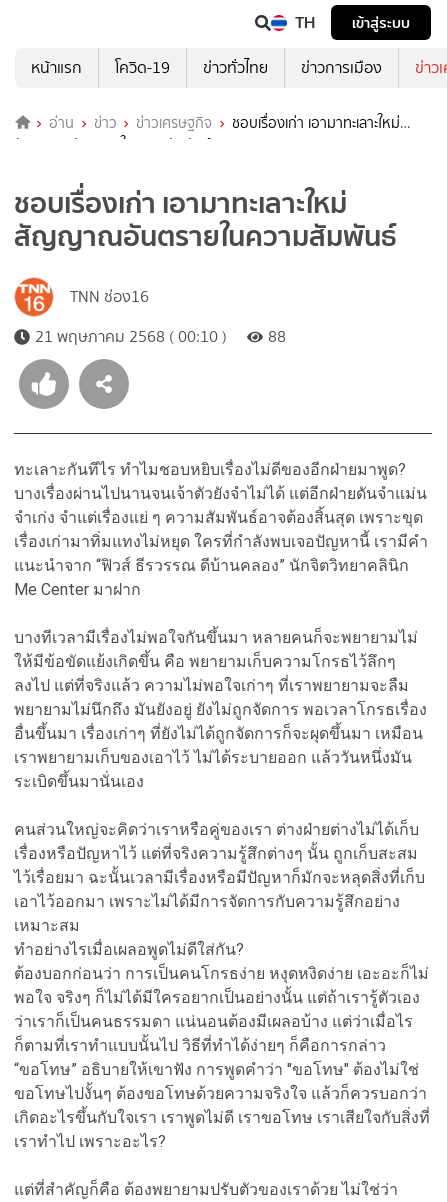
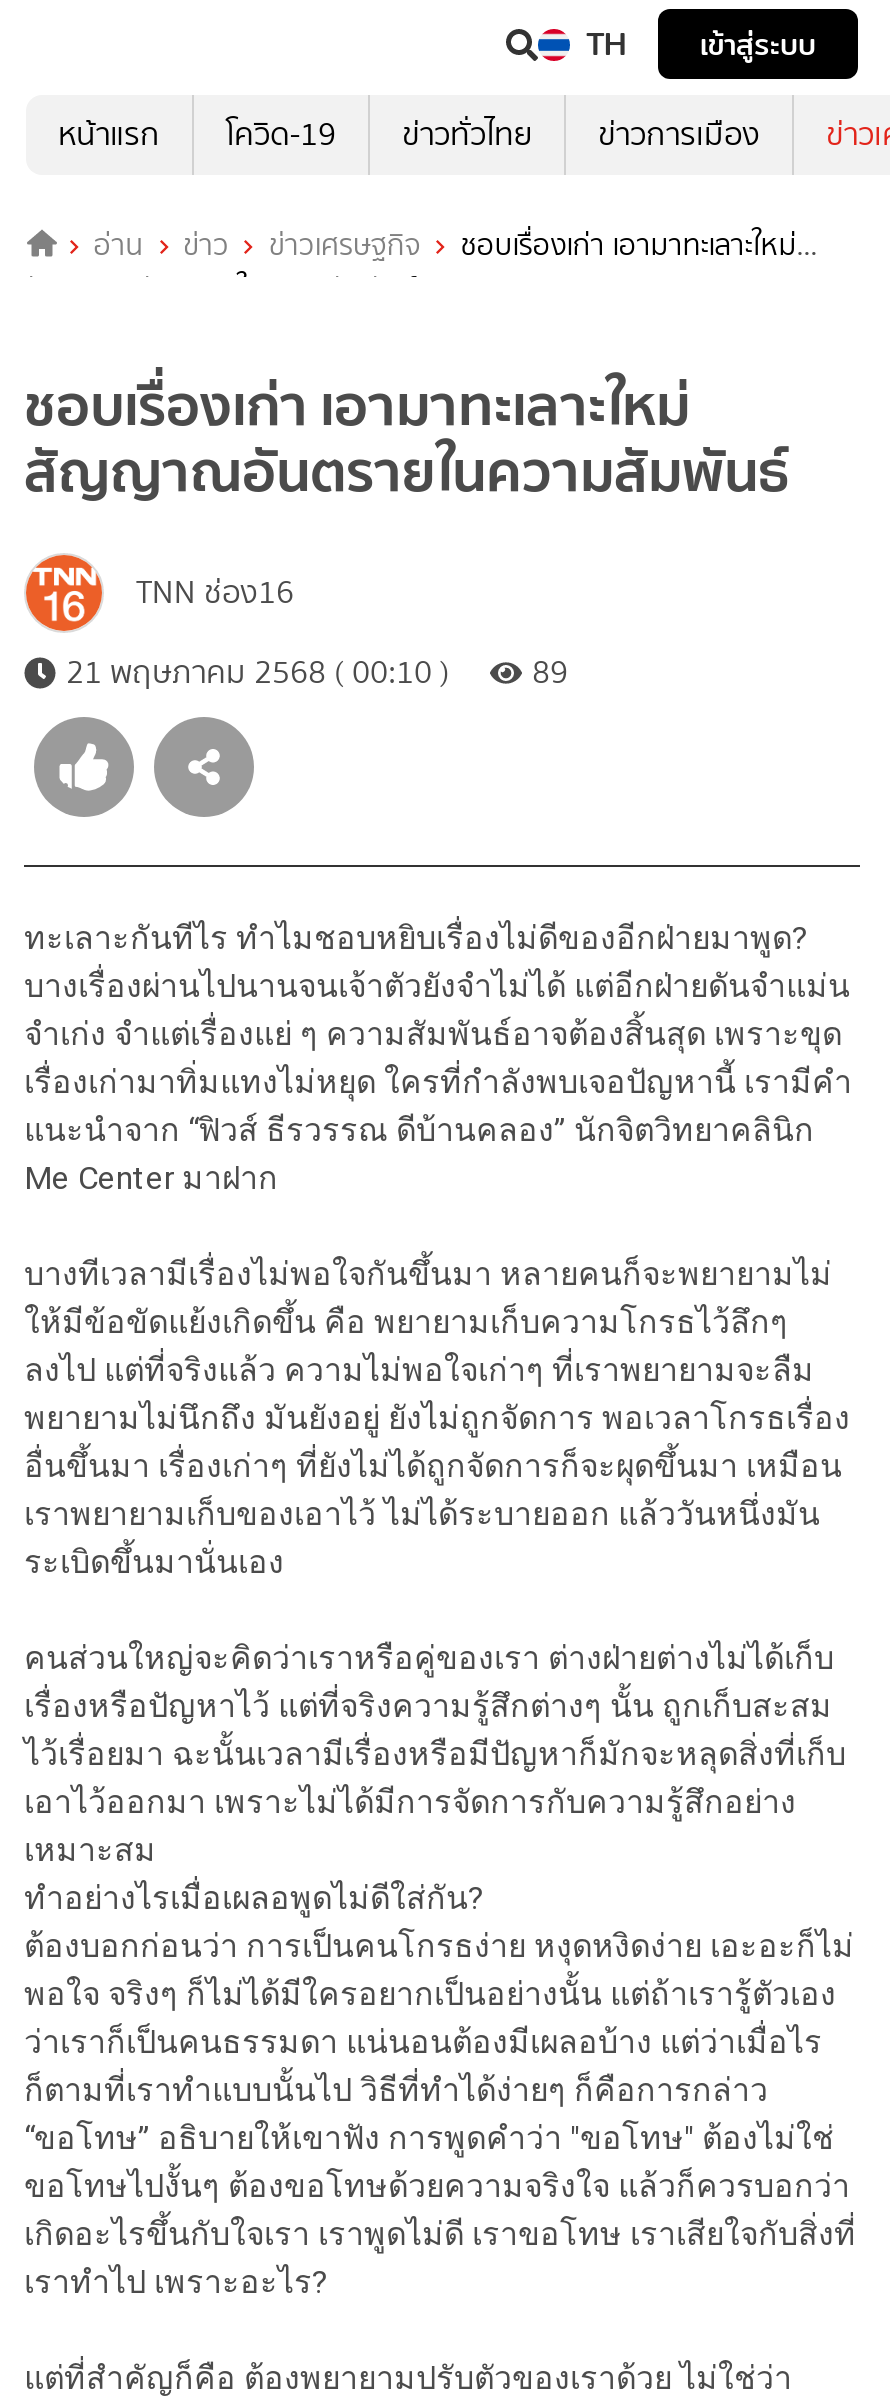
[35,325,286,348] 21 พฤษภาคม 2568 ( 00:10 ) 88 -> [66,649,568,695] 21 พฤษภาคม 2568 ( 00:10 ) 89

